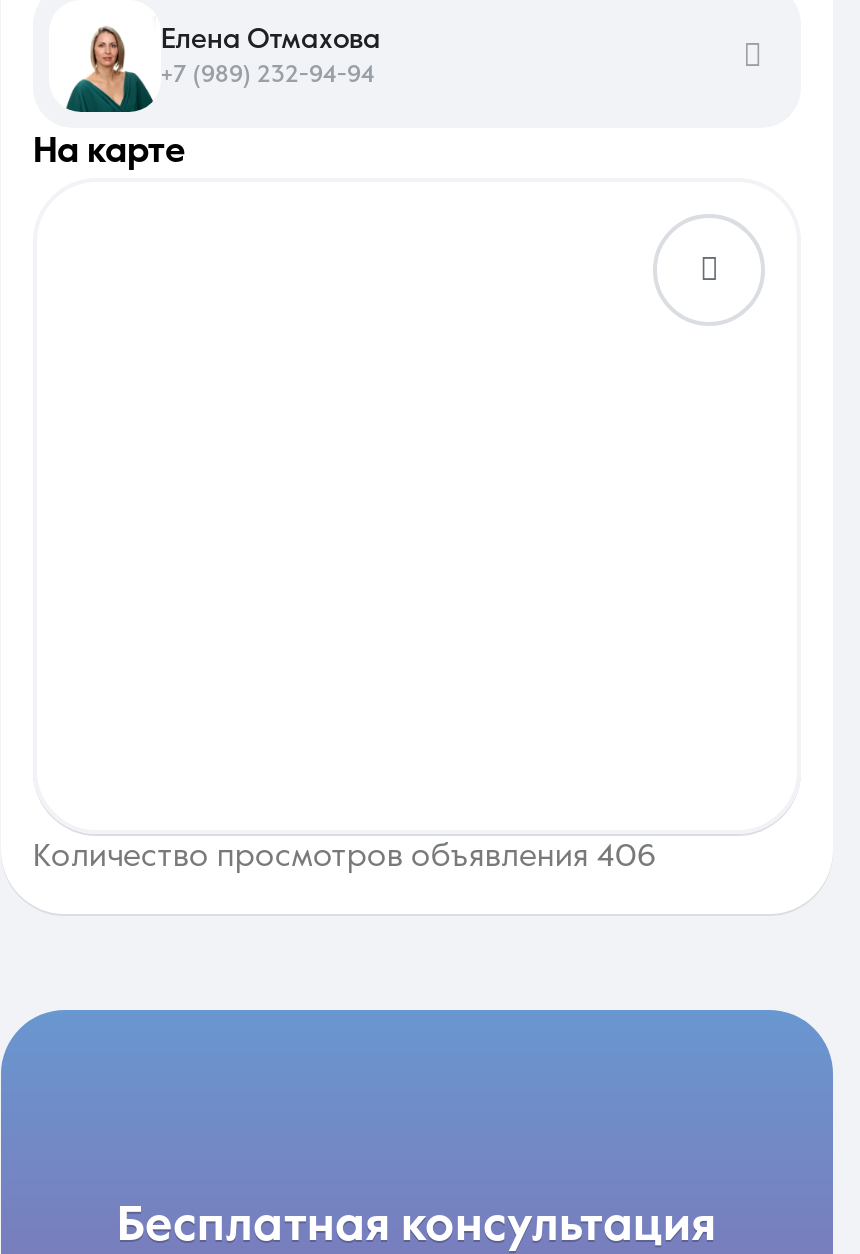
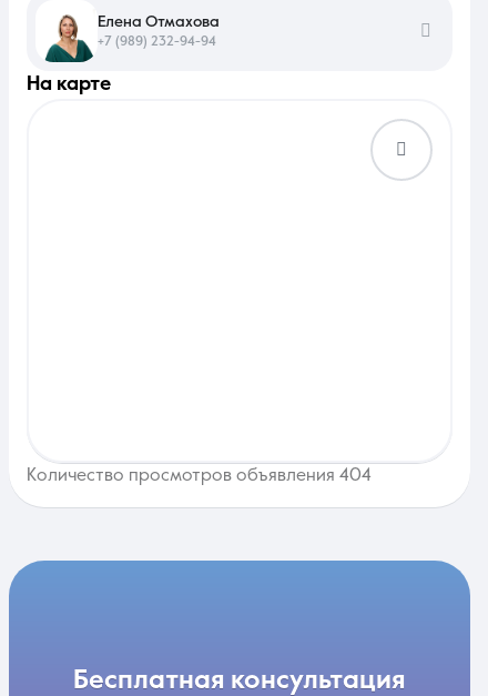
[33,842,657,874] Количество просмотров объявления 406 -> [27,467,372,485] Количество просмотров объявления 404

